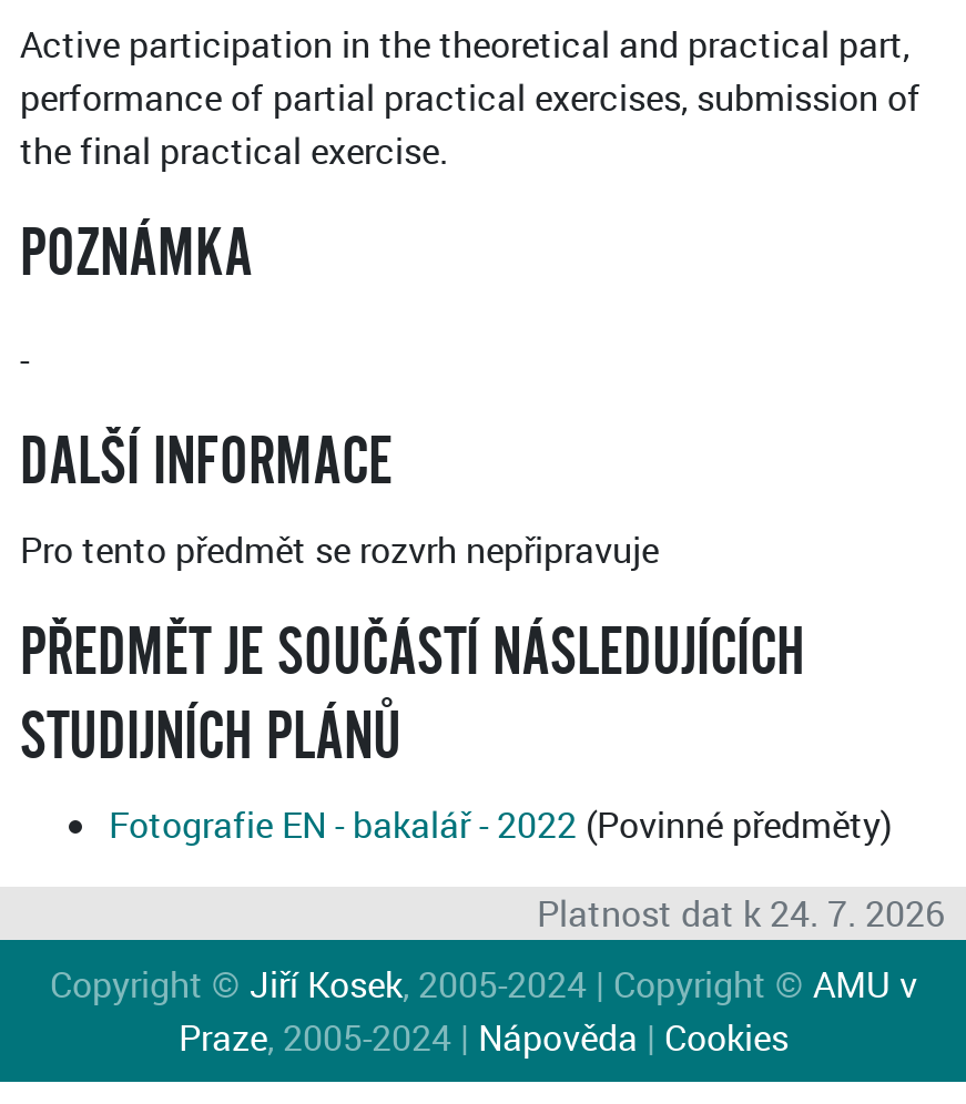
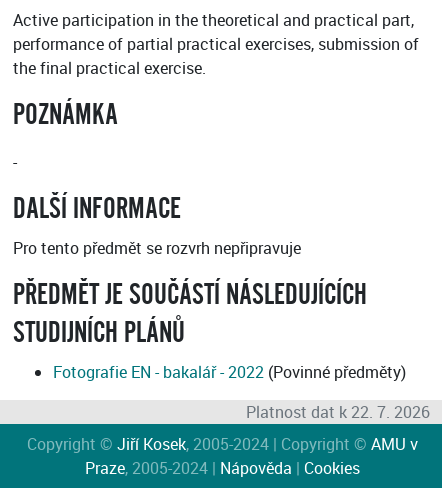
[537,890,945,938] Platnost dat k 24. 7. 2026 -> [246,401,430,423] Platnost dat k 22. 7. 2026

